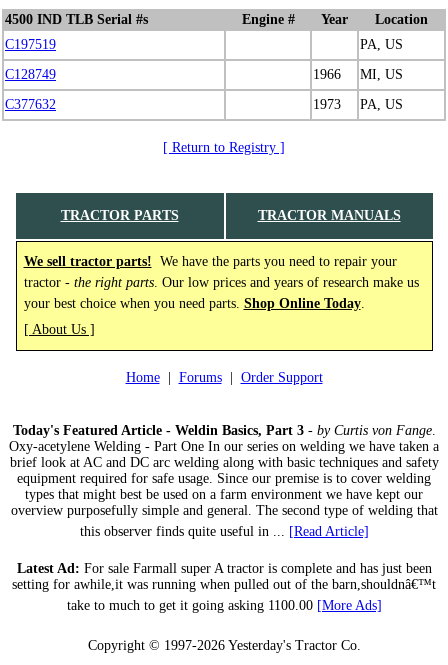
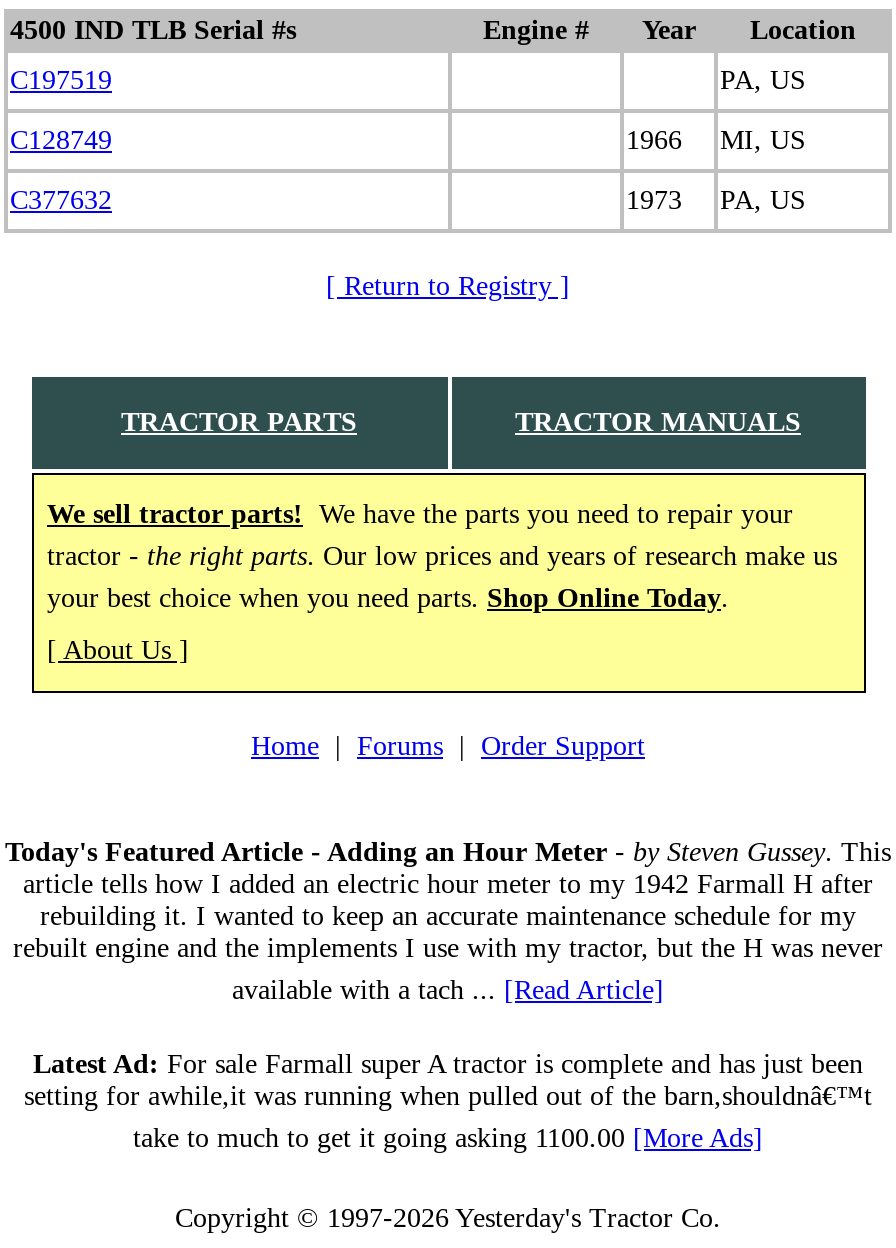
[9,423,439,539] Today's Featured Article - Weldin Basics, Part 3 - by Curtis von Fange. | Oxy-acetylene Welding - Part One In our series on welding we have taken a | brief look at AC and DC arc welding along with basic techniques and safety | equipment required for safe usage. Since our premise is to cover welding | types that might best be used on a farm environment we have kept our | overview purposefully simple and general. The second type of welding that | this observer finds quite useful in ... [Read Article] -> [5,837,891,1005] Today's Featured Article - Adding an Hour Meter - by Steven Gussey. This | article tells how I added an electric hour meter to my 1942 Farmall H after | rebuilding it. I wanted to keep an accurate maintenance schedule for my | rebuilt engine and the implements I use with my tractor, but the H was never | available with a tach ... [Read Article]

